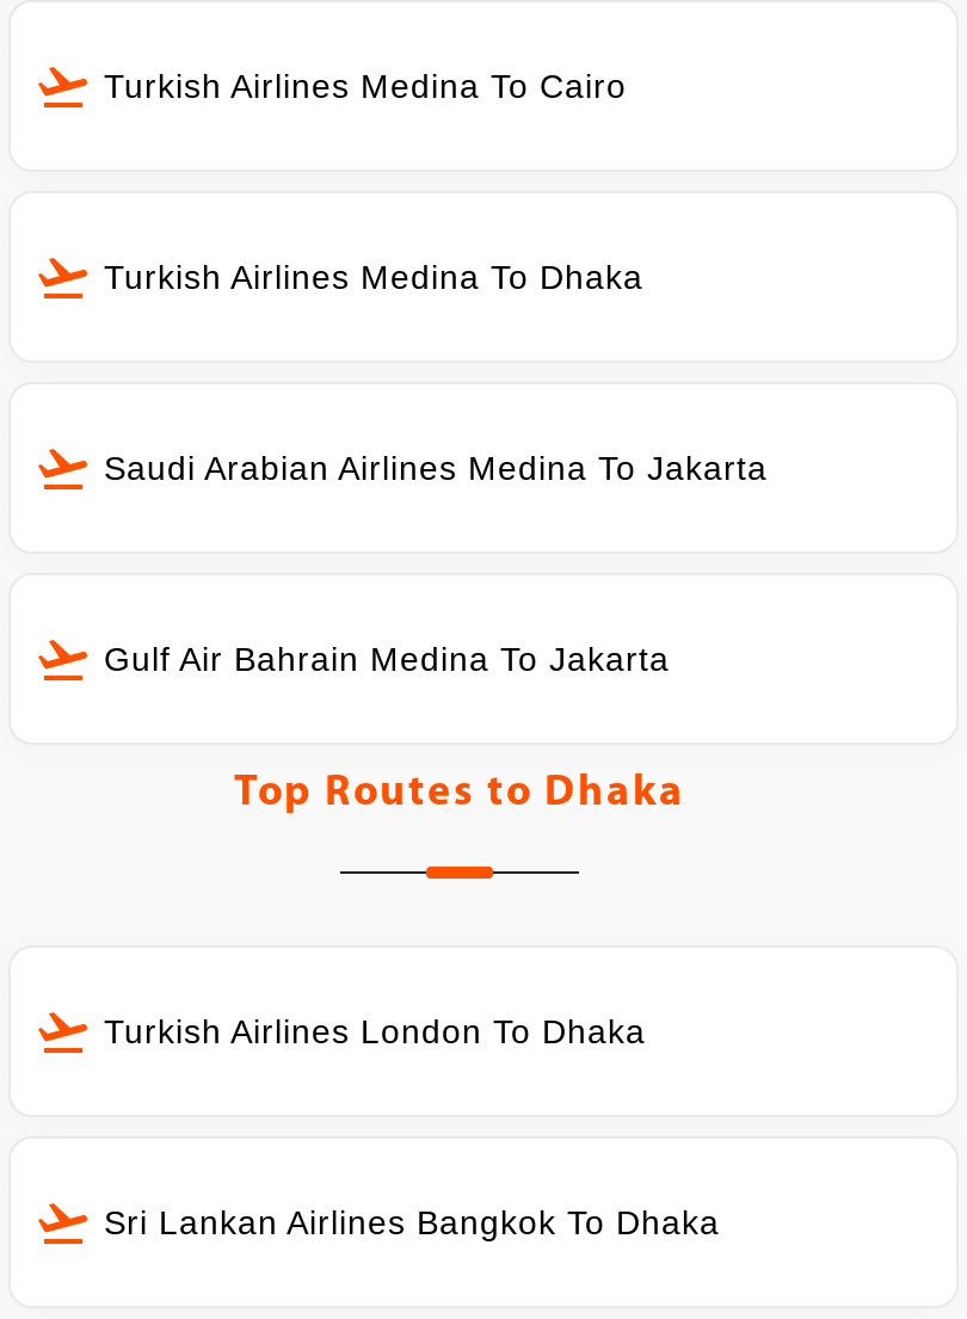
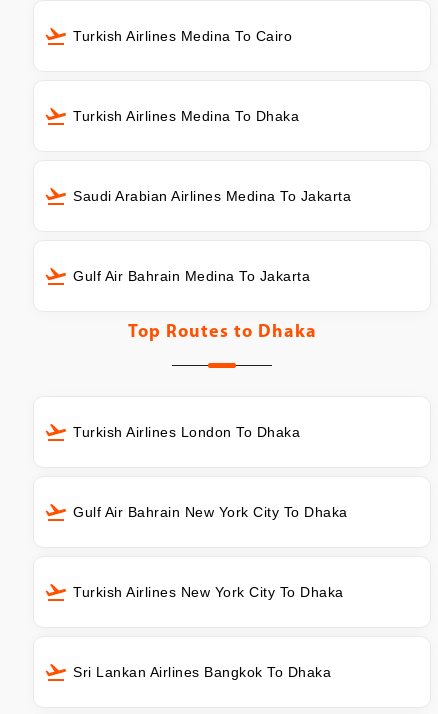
none -> [73,504,347,520] Gulf Air Bahrain New York City To Dhaka
none -> [73,584,343,600] Turkish Airlines New York City To Dhaka

